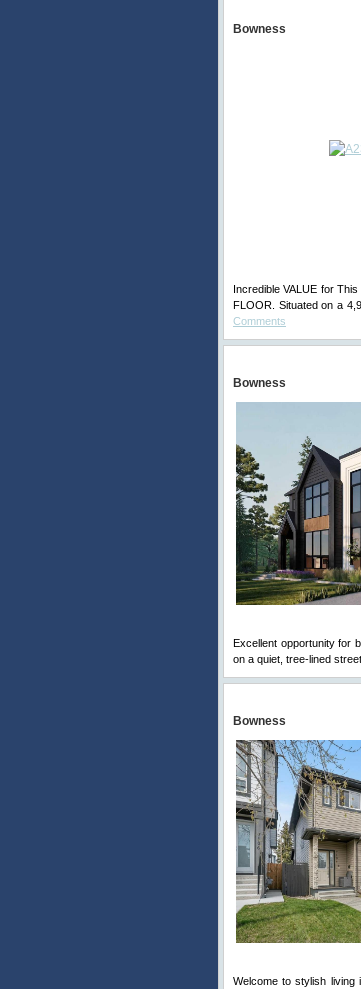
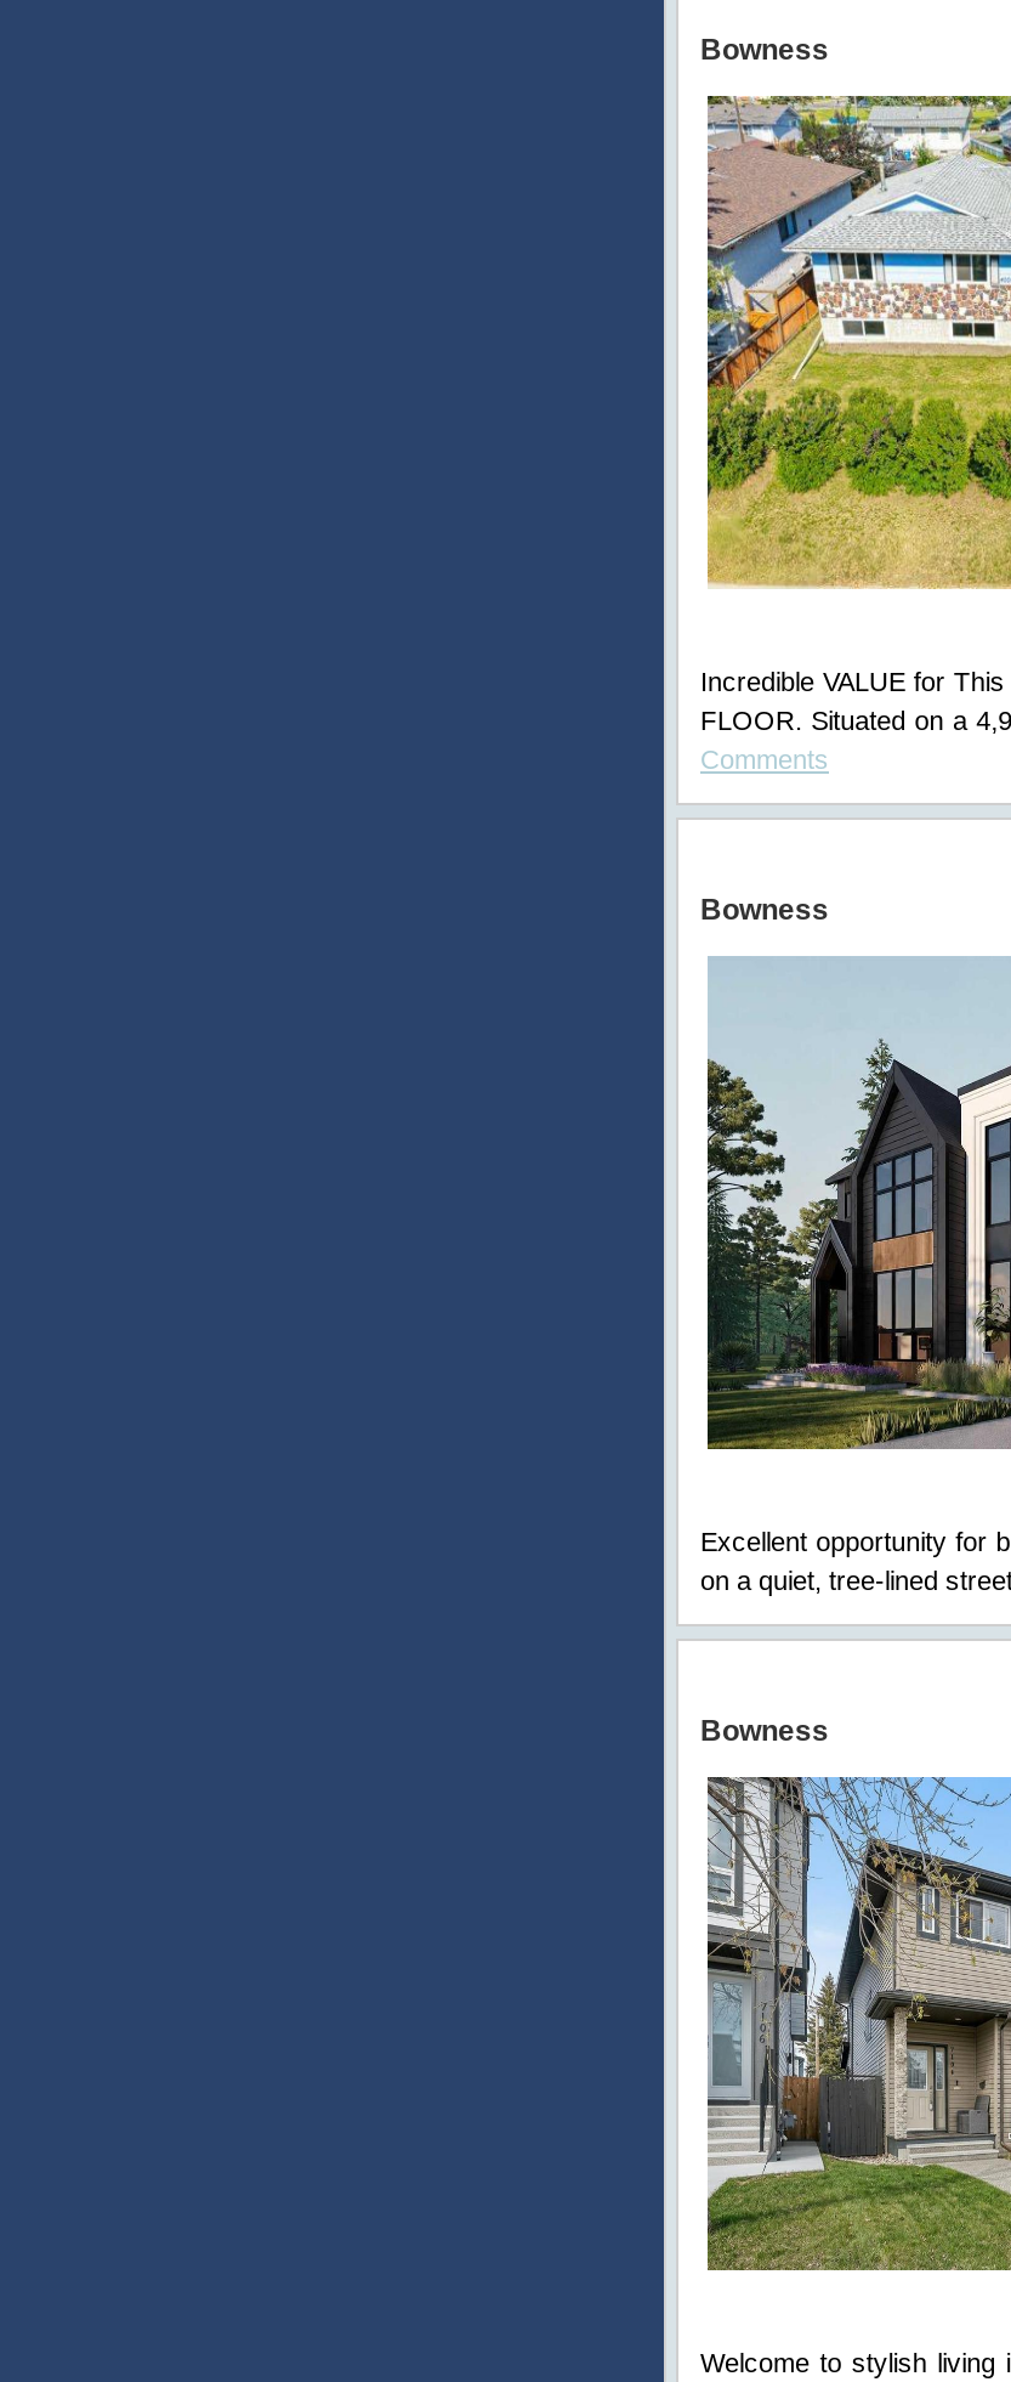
none -> [705,94,1004,592] [image]

